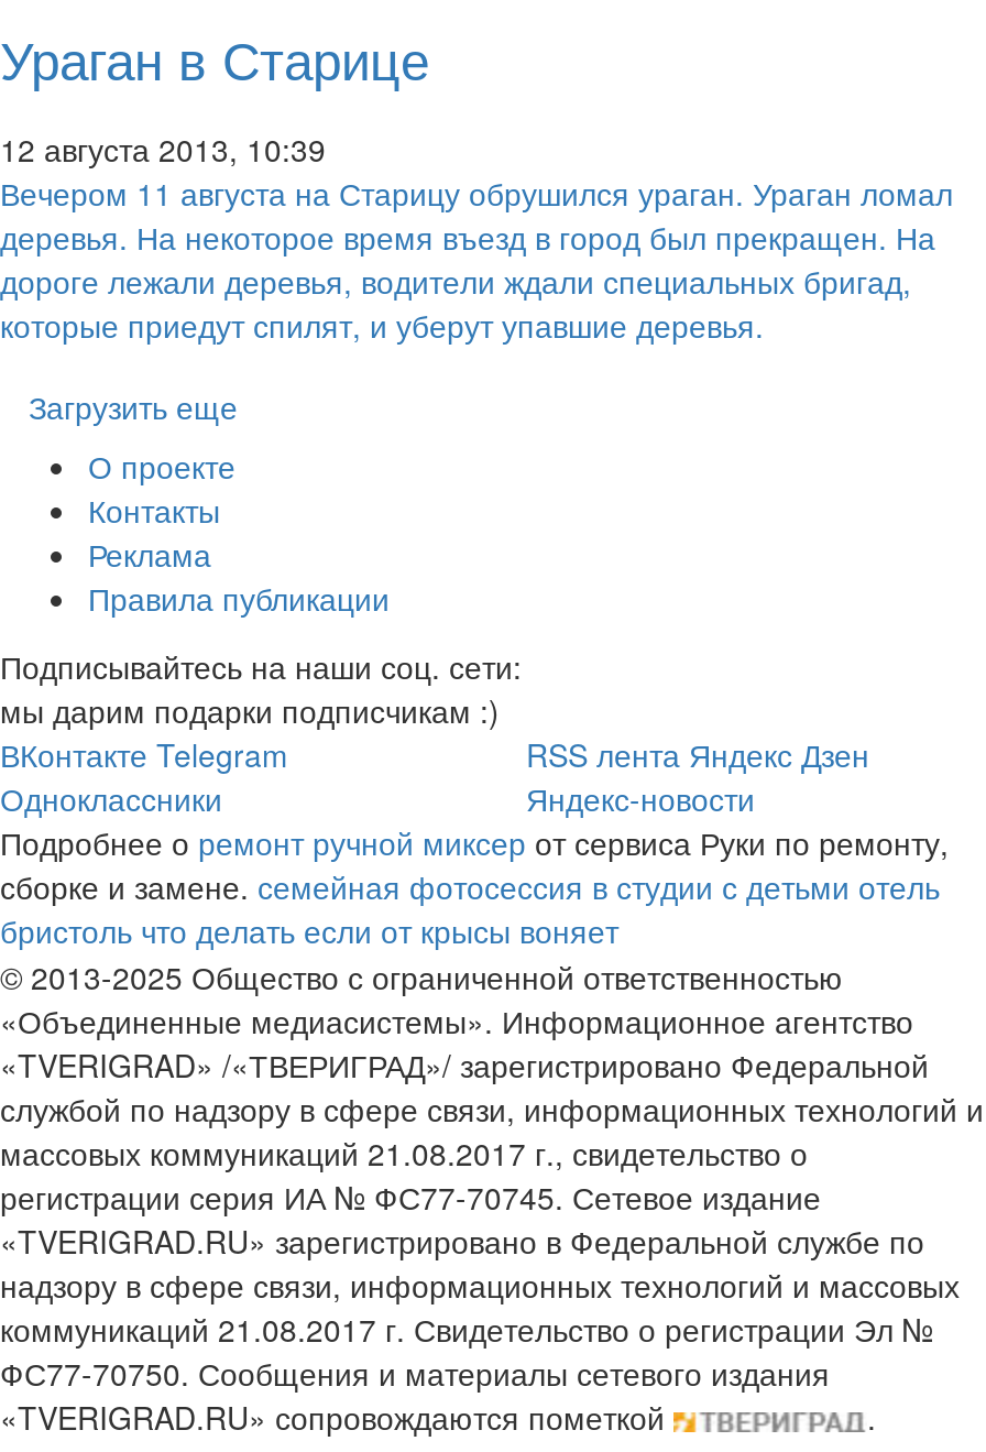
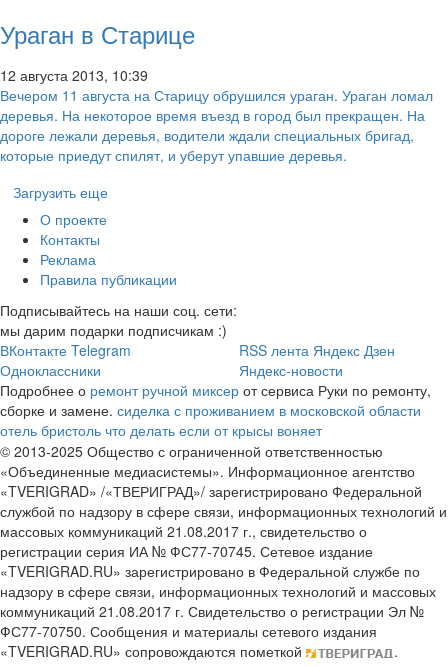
[0,864,940,952] сборке и замене. семейная фотосессия в студии с детьми отель | бристоль что делать если от крысы воняет -> [0,400,421,440] сборке и замене. сиделка с проживанием в московской области | отель бристоль что делать если от крысы воняет

